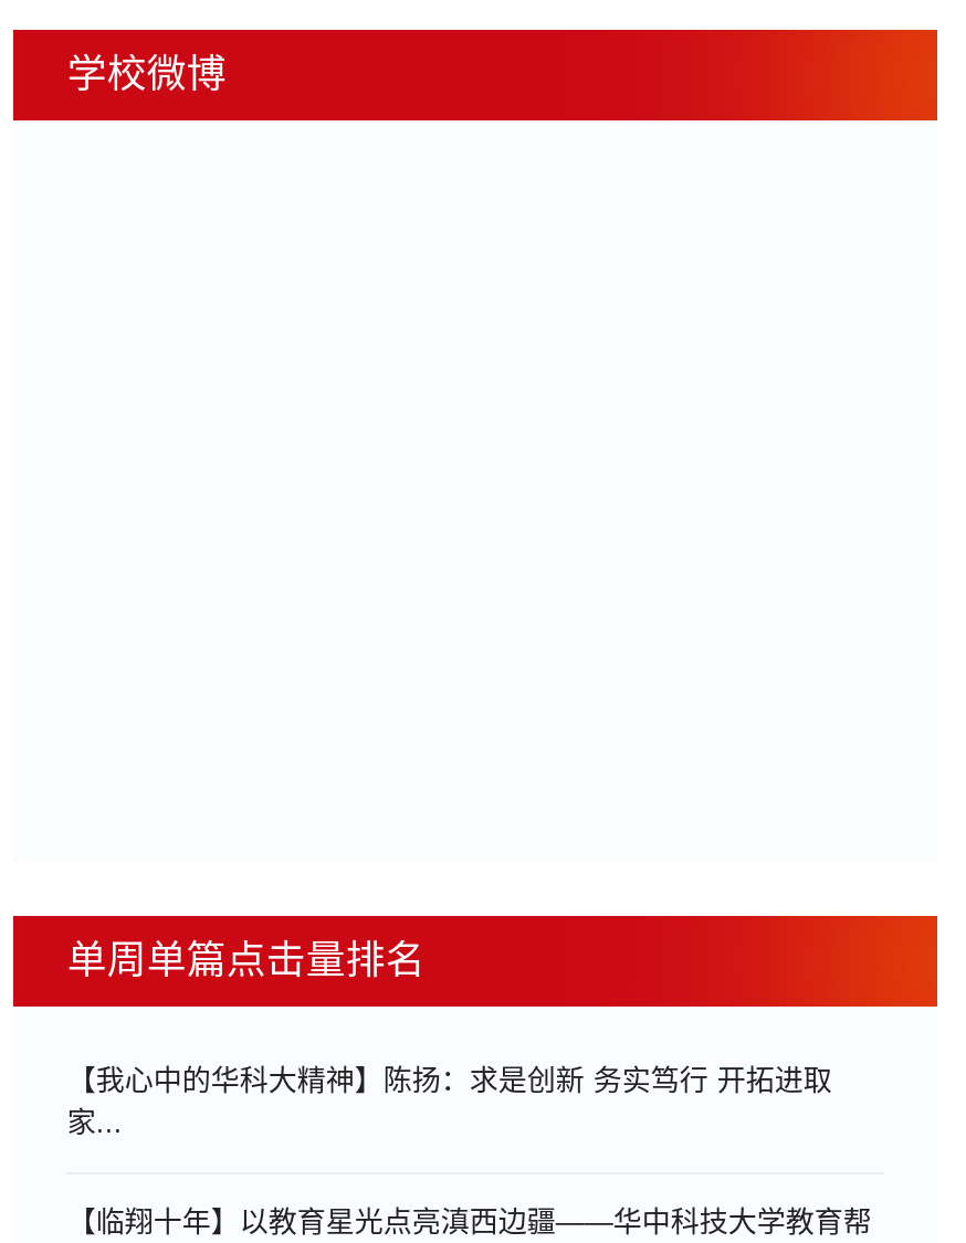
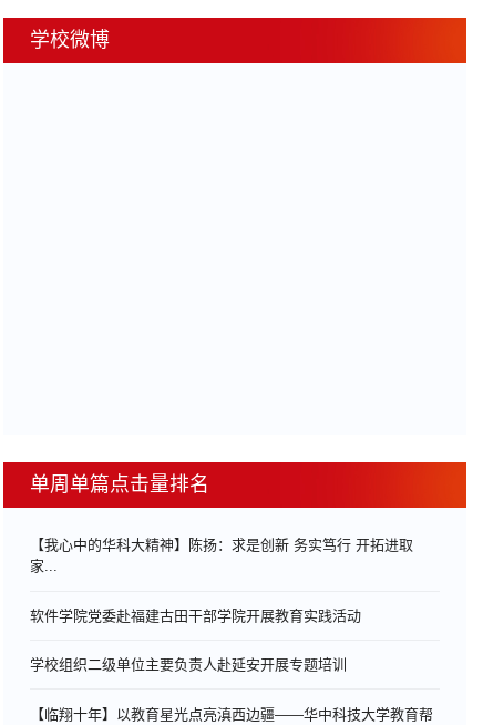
none -> [30,607,362,673] 软件学院党委赴福建古田干部学院开展教育实践活动 | 学校组织二级单位主要负责人赴延安开展专题培训

